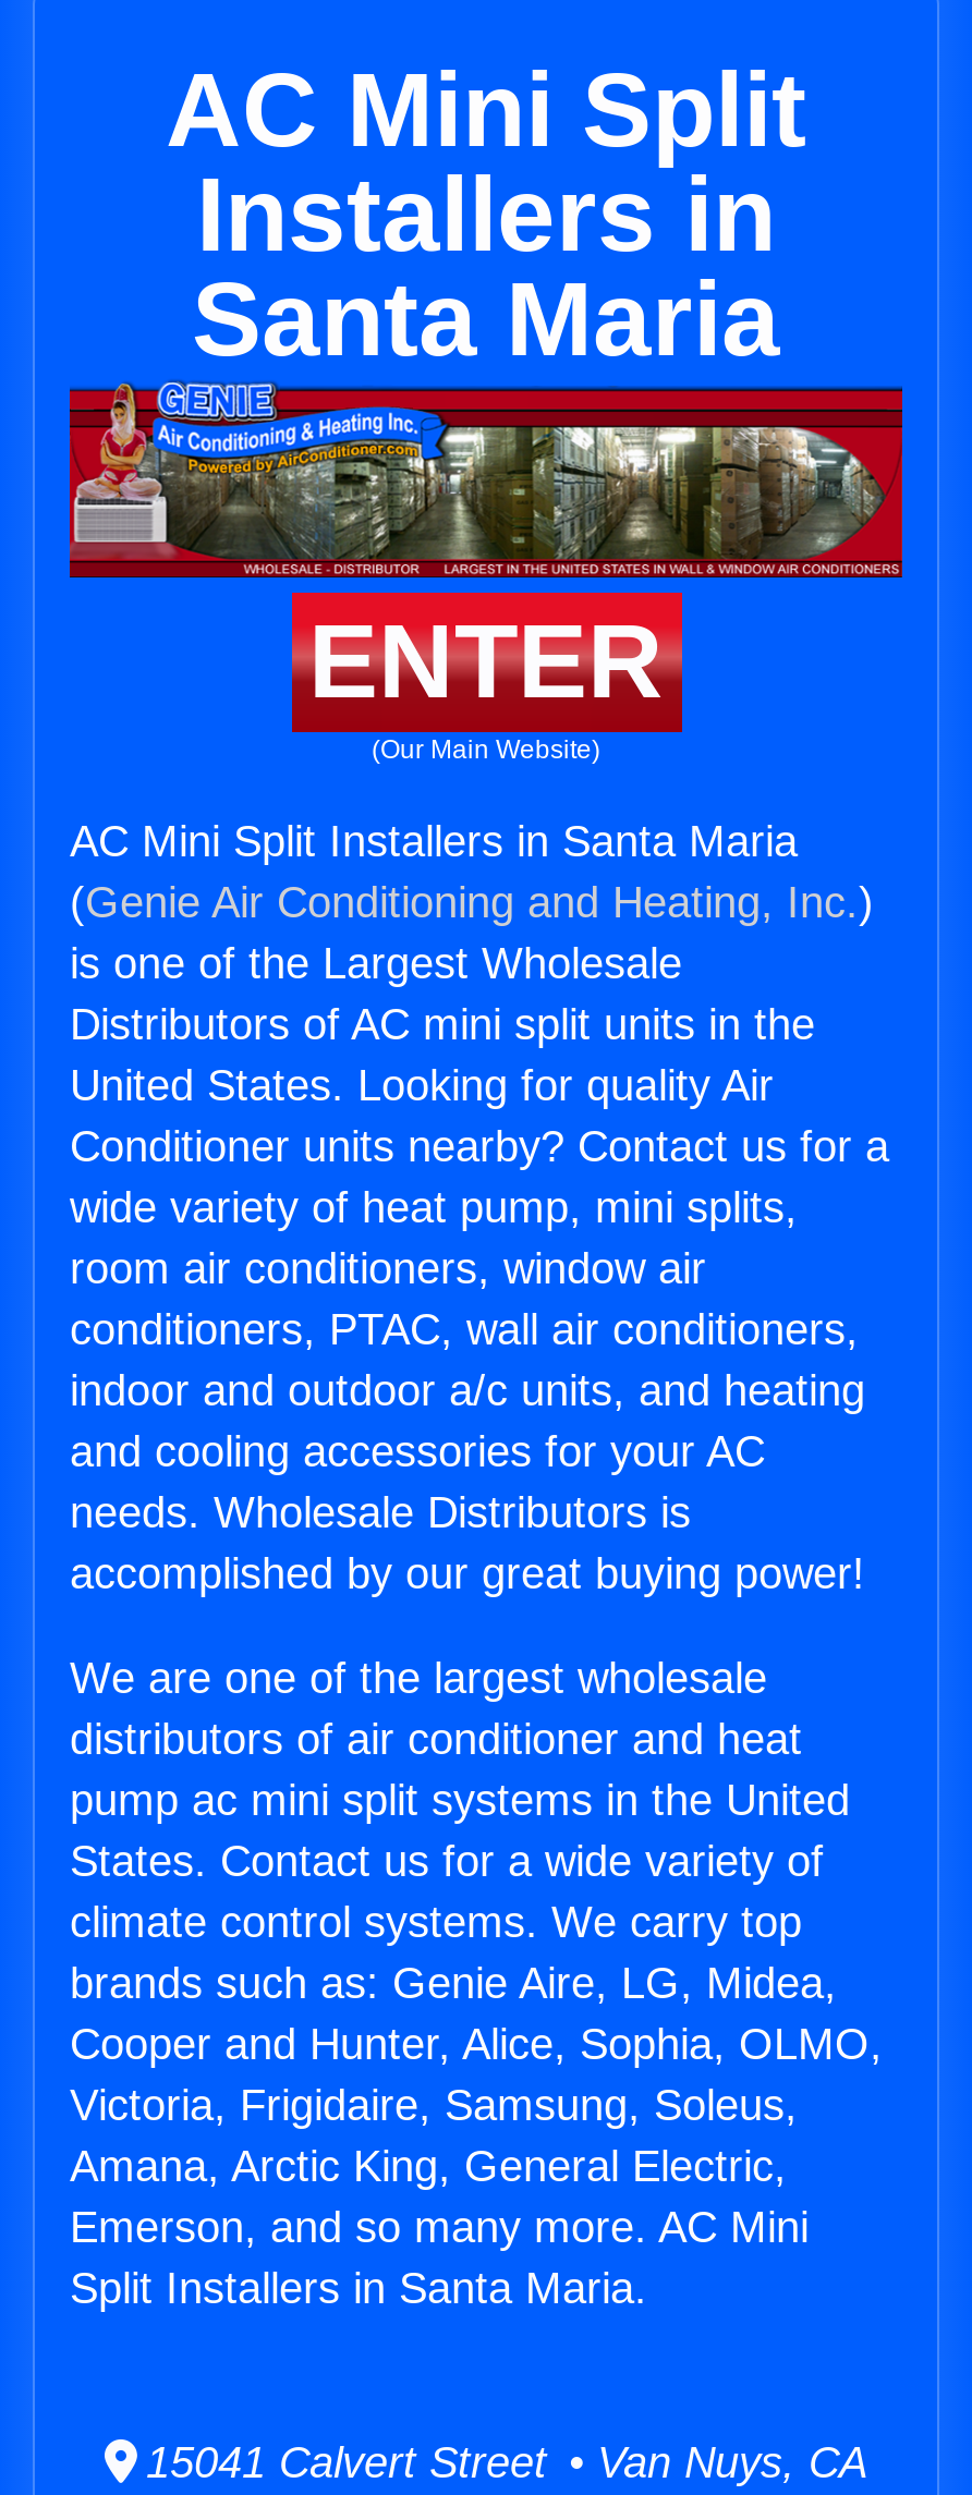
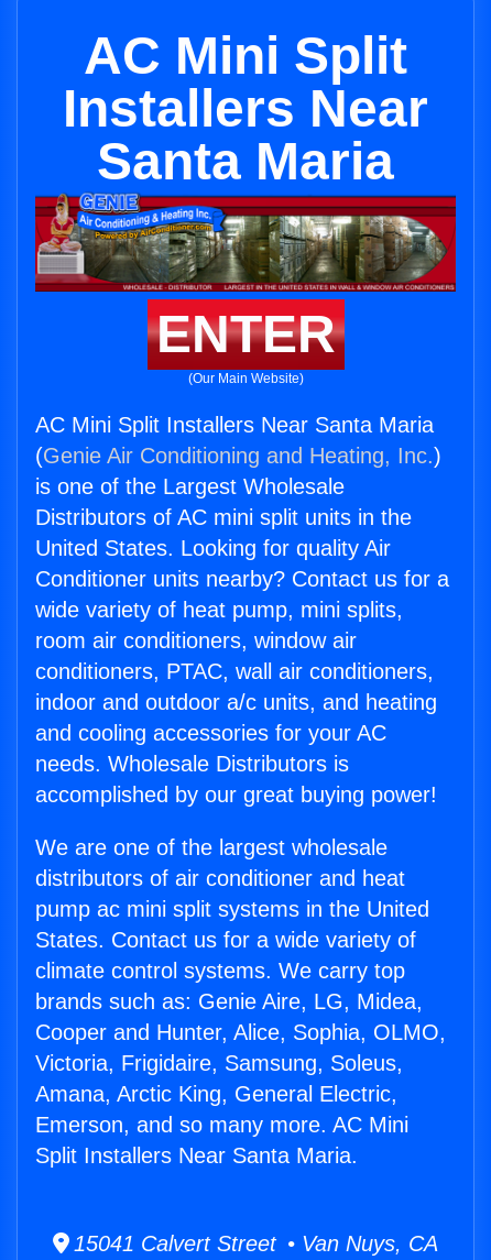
[196,157,776,272] Installers in -> [63,79,428,138] Installers Near
[70,817,798,865] AC Mini Split Installers in Santa Maria -> [35,413,434,437] AC Mini Split Installers Near Santa Maria
[70,2264,647,2312] Split Installers in Santa Maria. -> [35,1143,358,1168] Split Installers Near Santa Maria.

